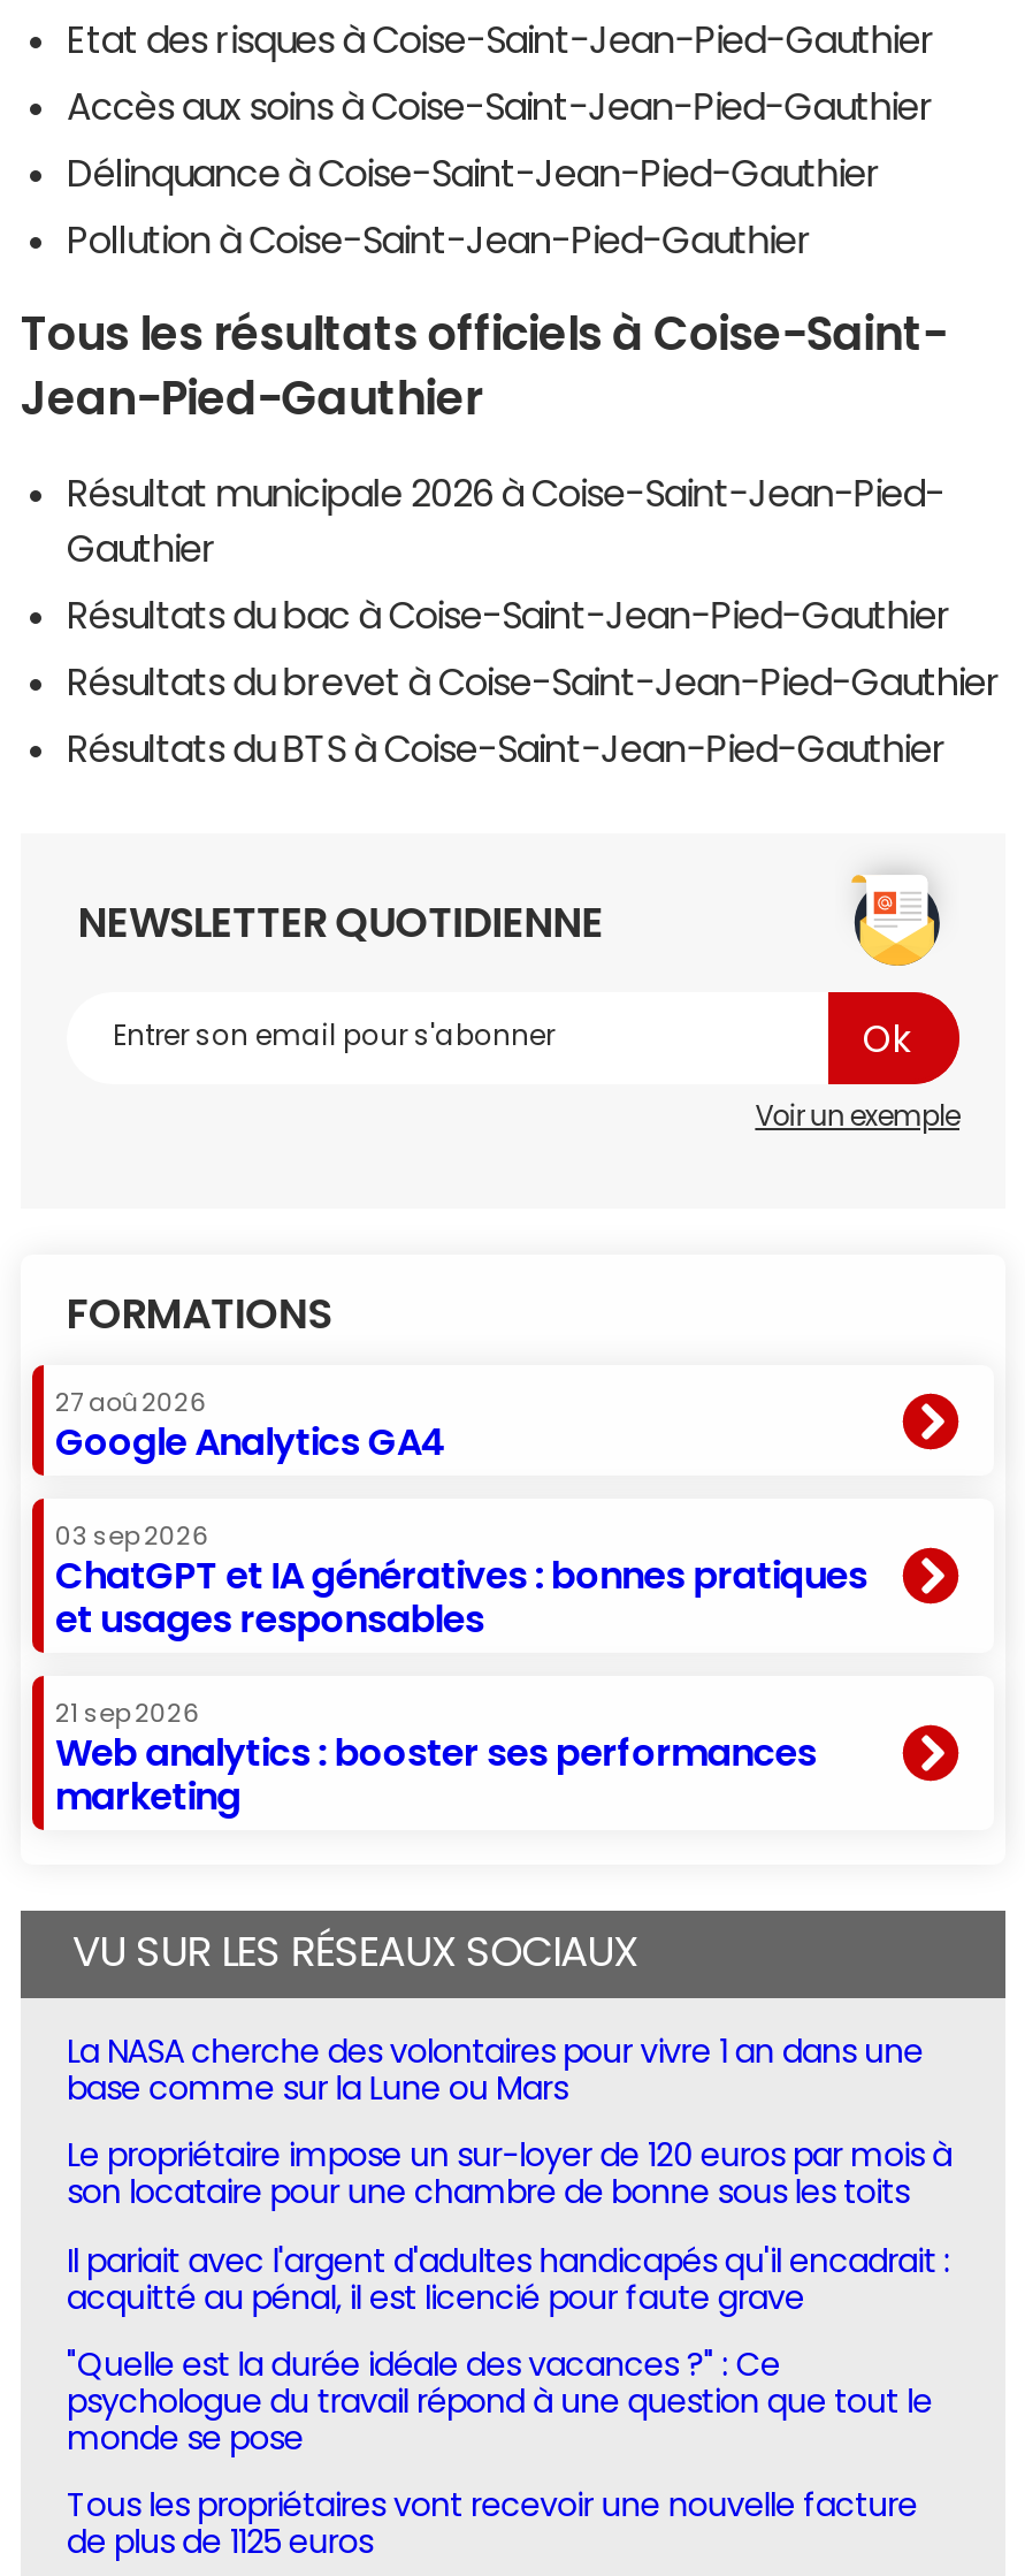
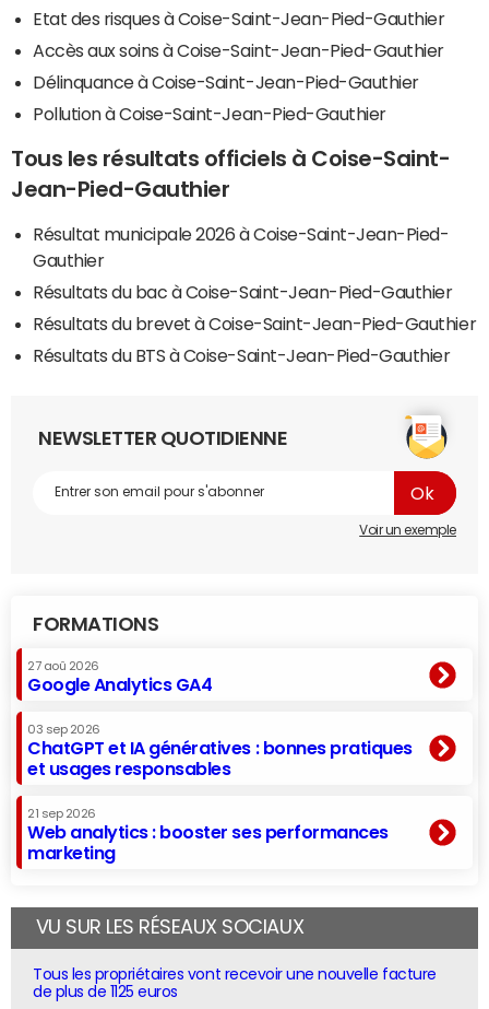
[67,2036,952,2453] La NASA cherche des volontaires pour vivre 1 an dans une | base comme sur la Lune ou Mars | Le propriétaire impose un sur-loyer de 120 euros par mois à | son locataire pour une chambre de bonne sous les toits | Il pariait avec l'argent d'adultes handicapés qu'il encadrait : | acquitté au pénal, il est licencié pour faute grave | "Quelle est la durée idéale des vacances ?" : Ce | psychologue du travail répond à une question que tout le | monde se pose -> none

